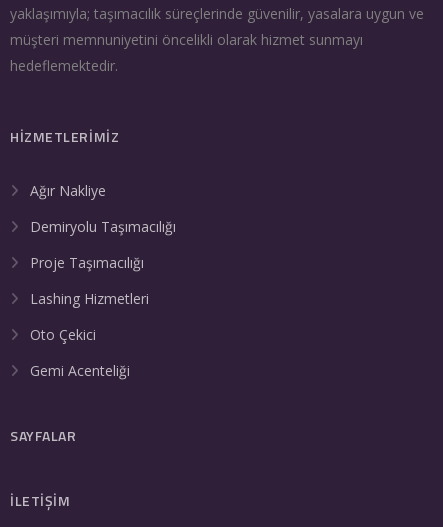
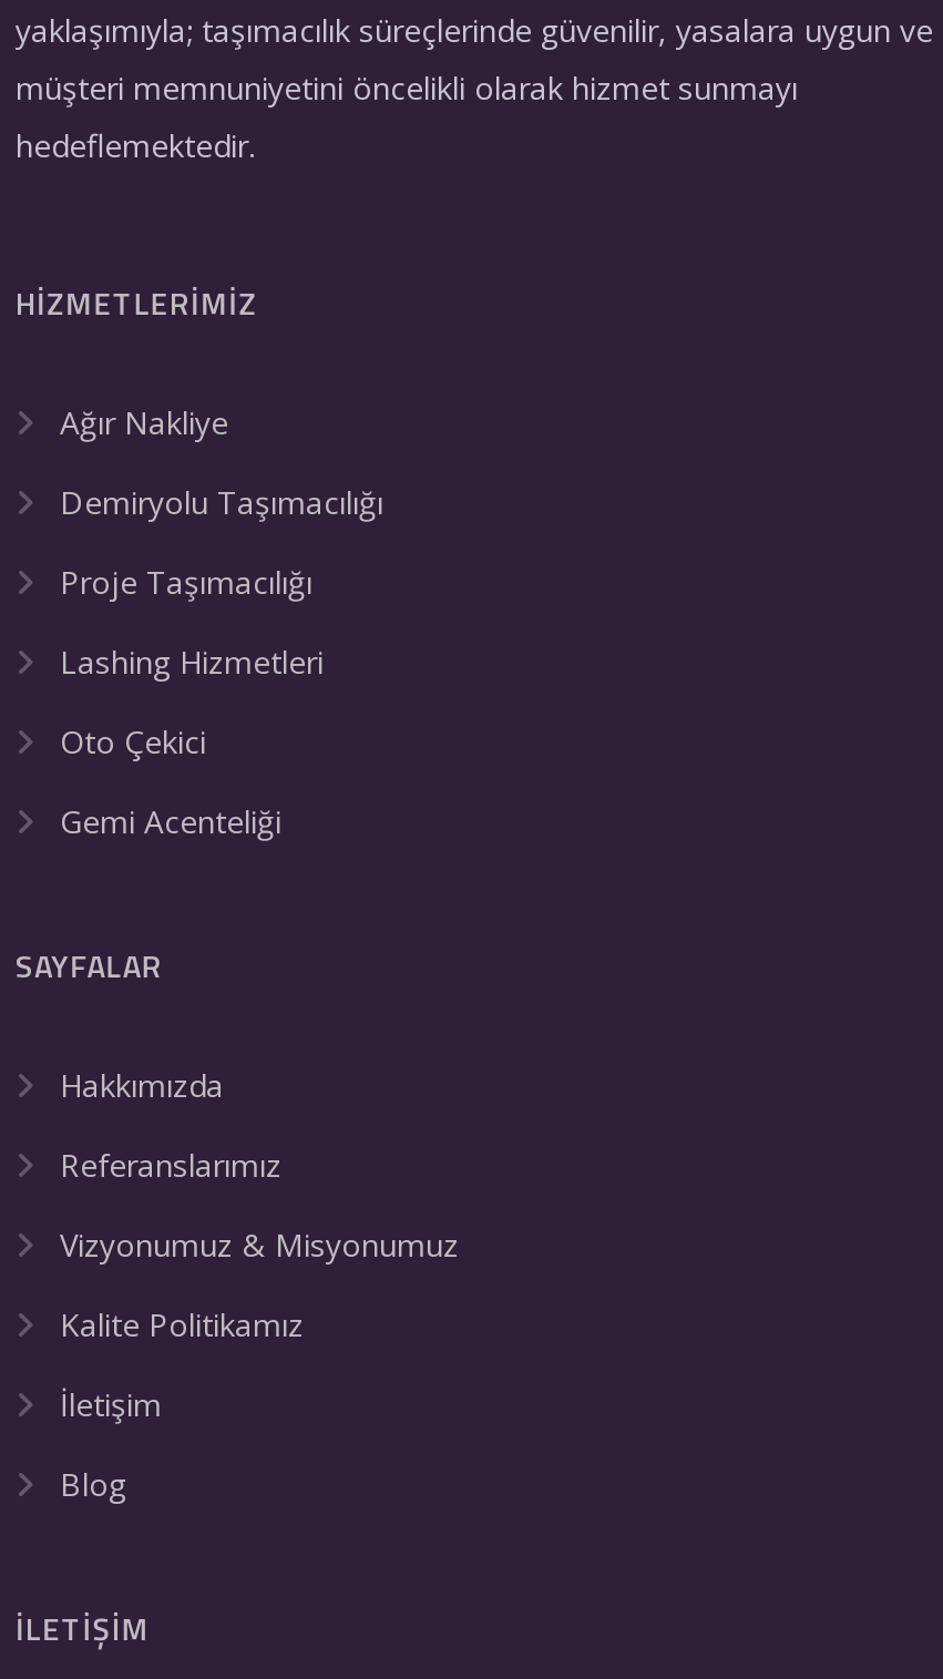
none -> [60,1064,459,1505] Hakkımızda | Referanslarımız | Vizyonumuz & Misyonumuz | Kalite Politikamız | İletişim | Blog

